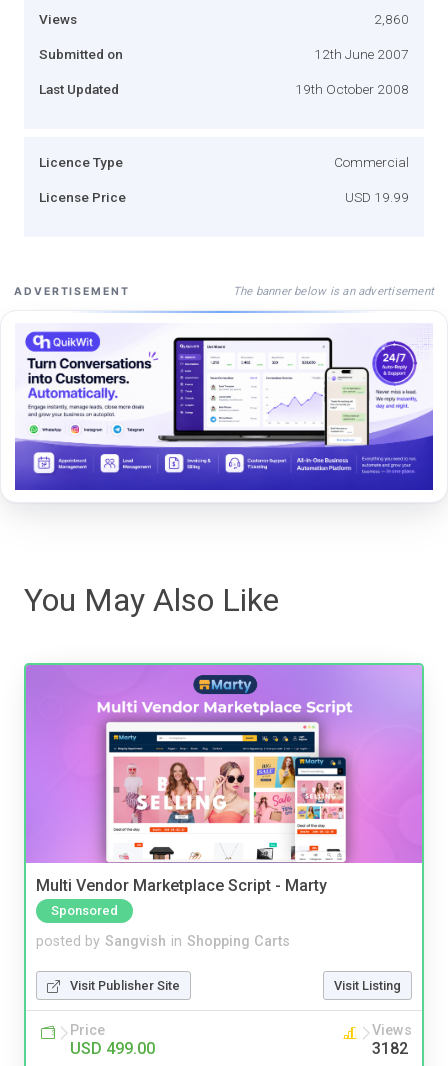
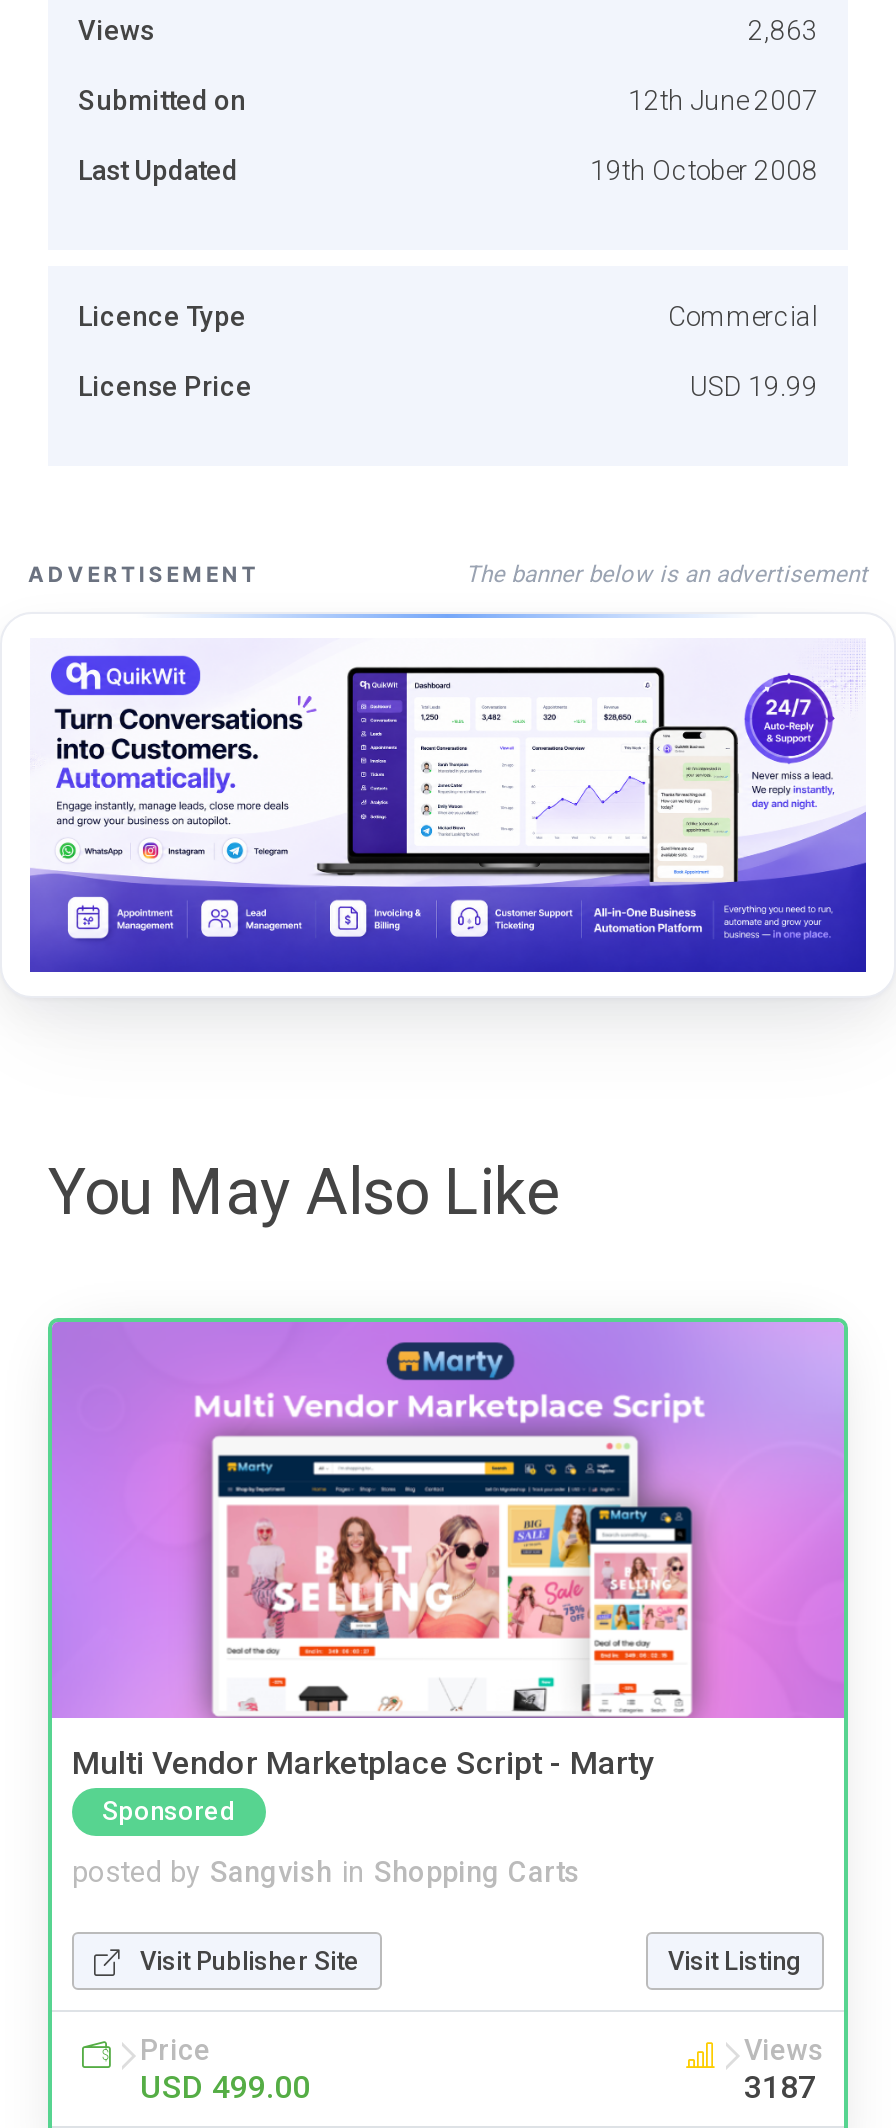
[374,11,409,27] 2,860 -> [748,14,818,46] 2,863
[372,1038,408,1057] 3182 -> [744,2069,816,2107] 3187

